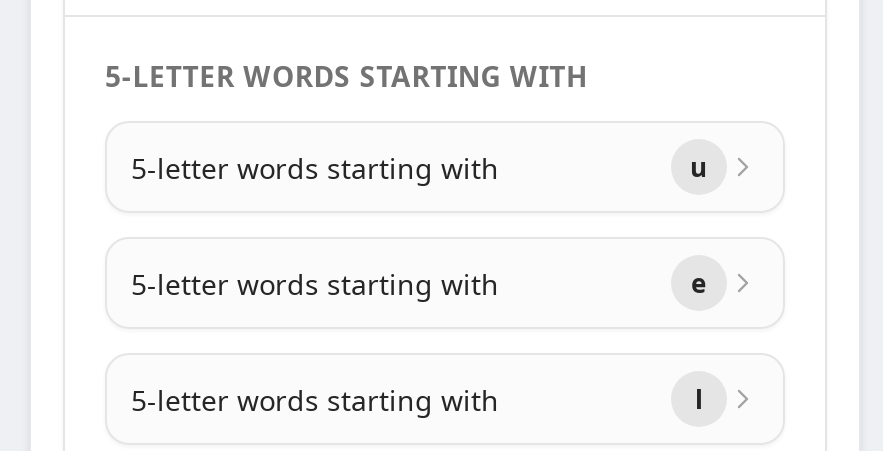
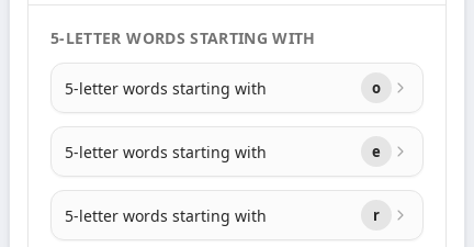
[690,148,708,184] u -> [372,77,381,97] o
[695,380,703,416] l -> [373,205,380,224] r

